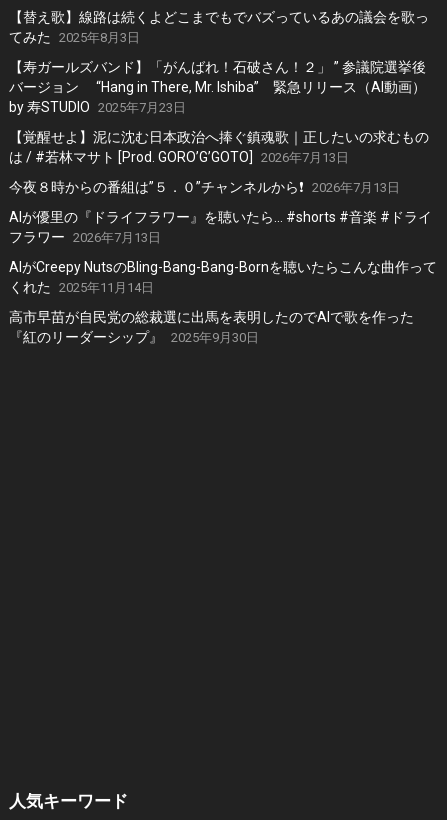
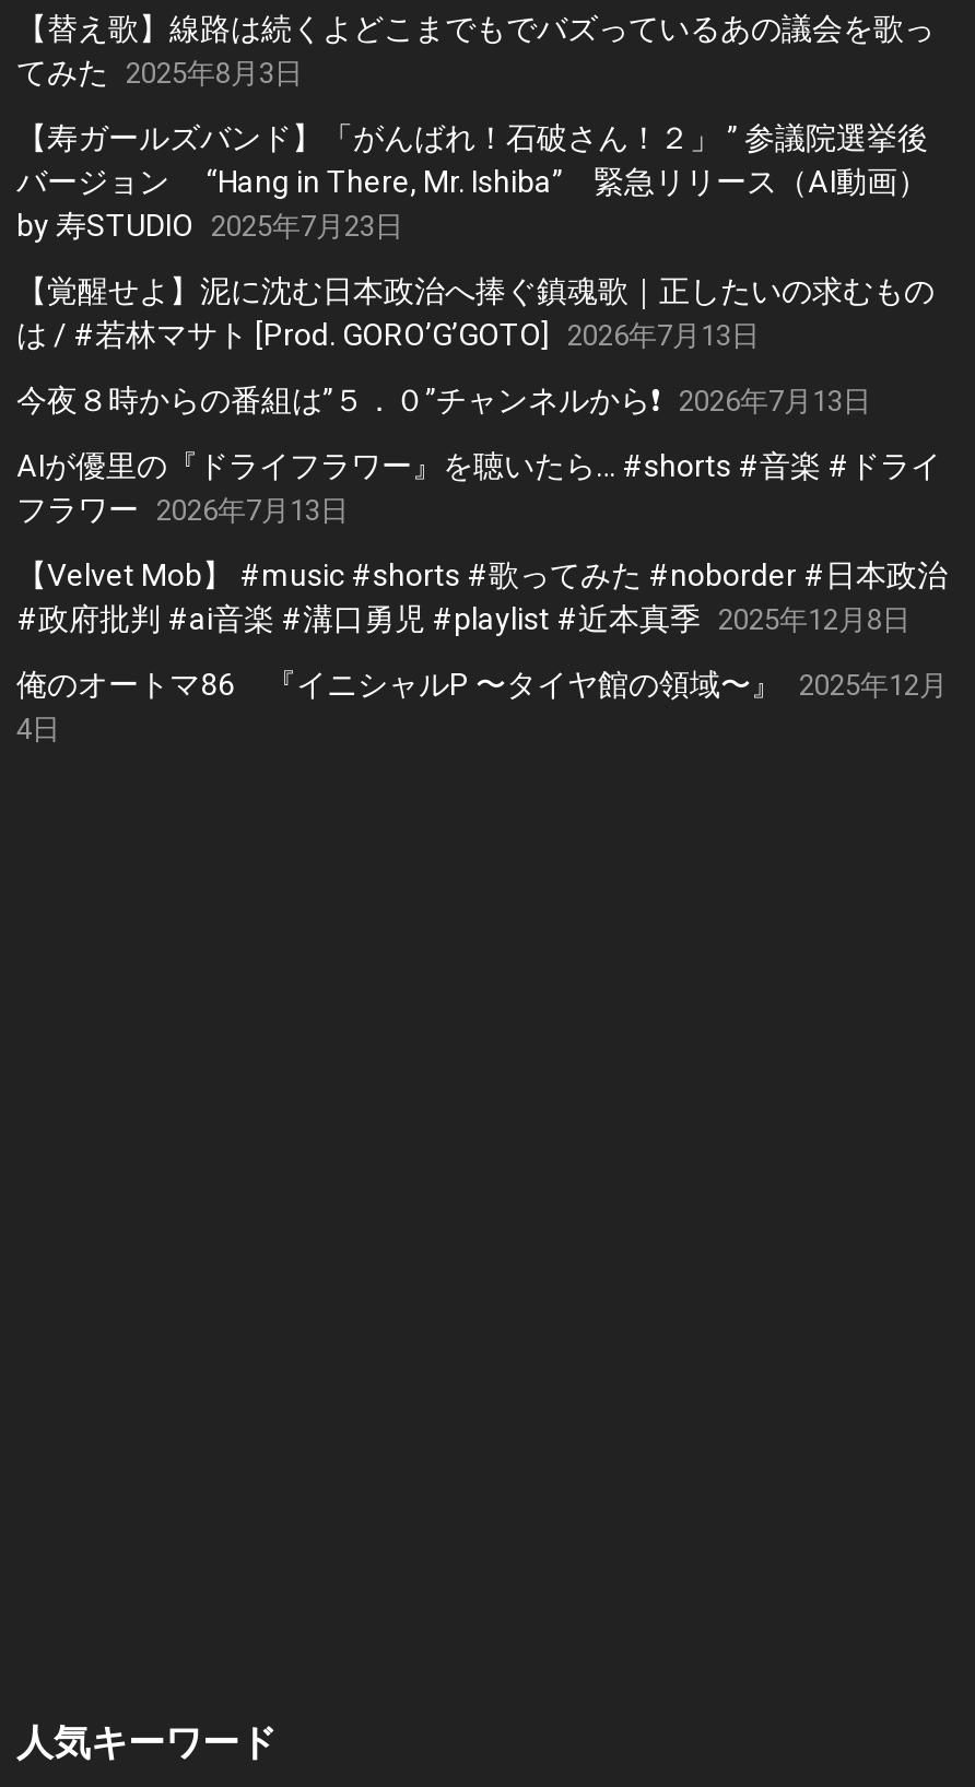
[9,259,437,295] AIがCreepy NutsのBling-Bang-Bang-Bornを聴いたらこんな曲作って | くれた 2025年11月14日 -> [16,558,948,637] 【Velvet Mob】 #music #shorts #歌ってみた #noborder #日本政治 | #政府批判 #ai音楽 #溝口勇児 #playlist #近本真季 2025年12月8日
[9,309,414,345] 高市早苗が自民党の総裁選に出馬を表明したのでAIで歌を作った | 『紅のリーダーシップ』 2025年9月30日 -> [16,667,948,746] 俺のオートマ86 『イニシャルP 〜タイヤ館の領域〜』 2025年12月 | 4日

